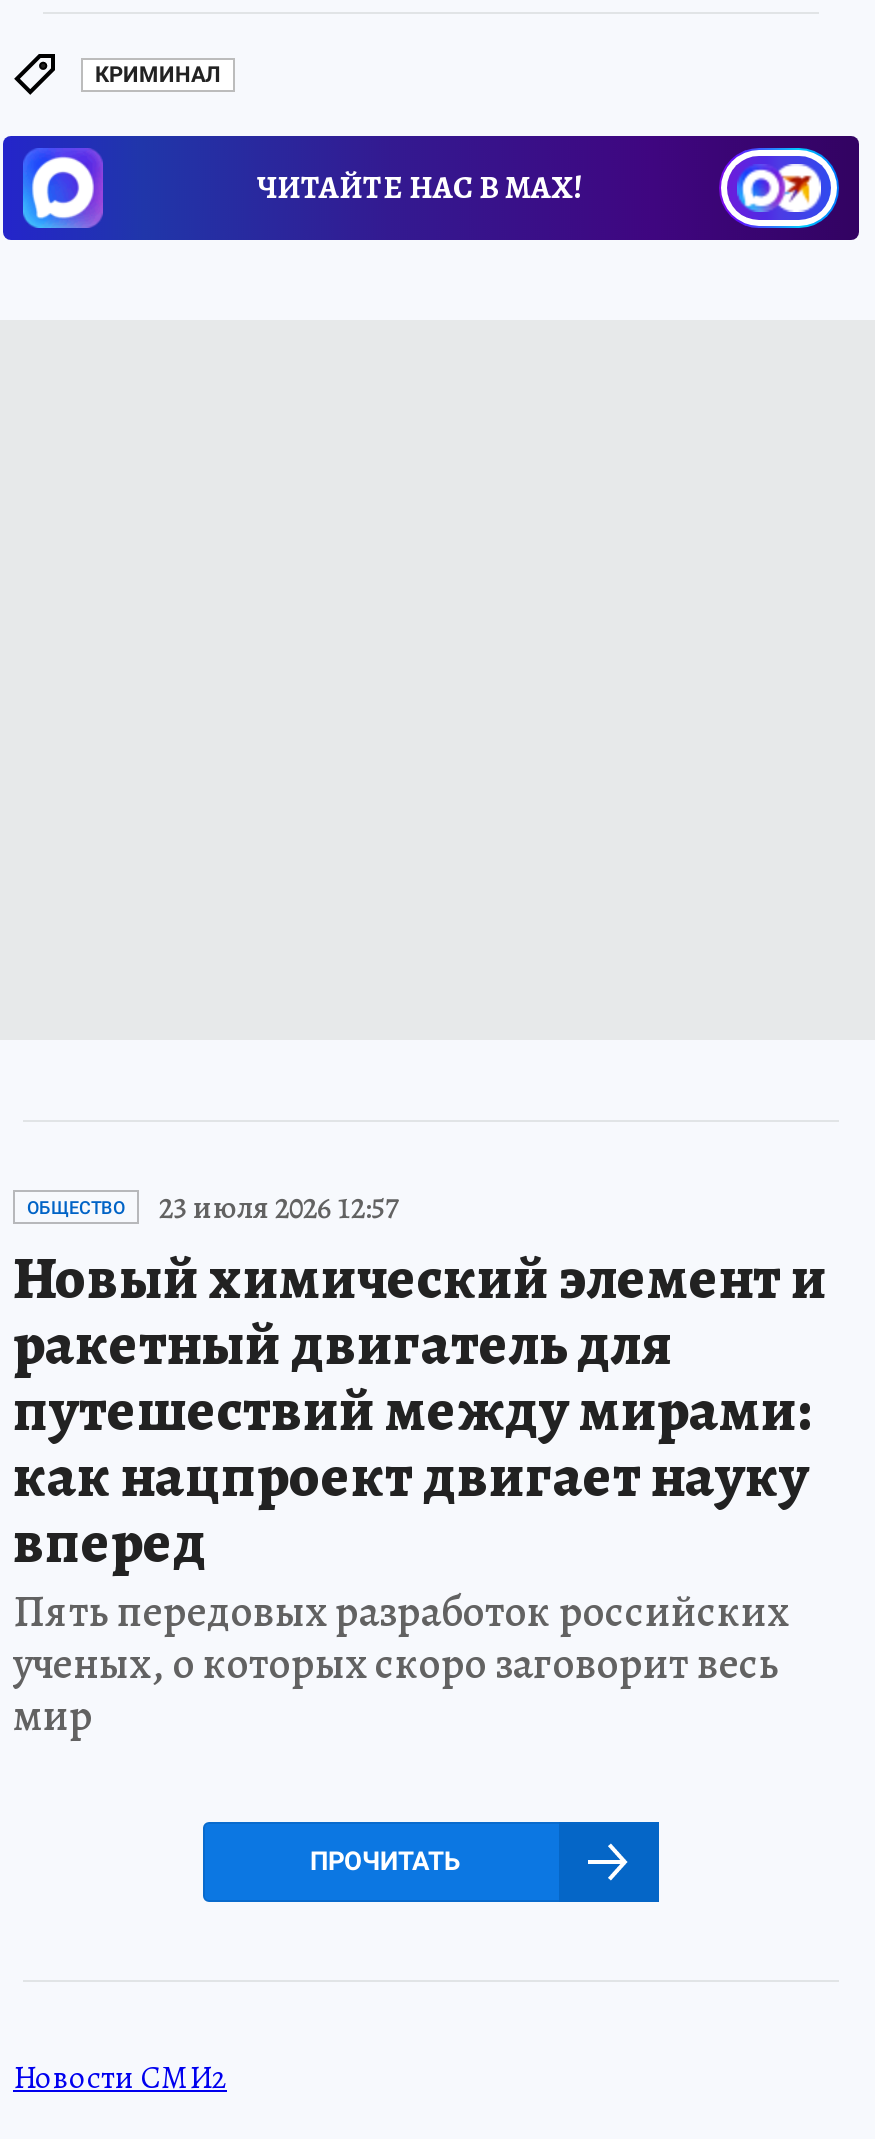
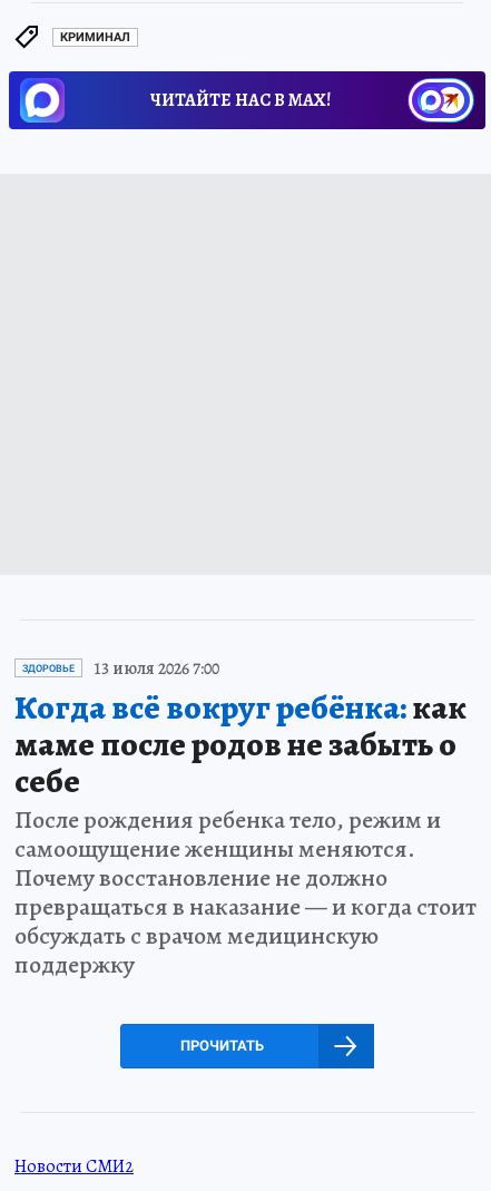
[13,1185,827,1745] ОБЩЕСТВО | 23 июля 2026 12:57 | Новый химический элемент и | ракетный двигатель для | путешествий между мирами: | как нацпроект двигает науку | вперед | Пять передовых разработок российских | ученых, о которых скоро заговорит весь | мир -> [14,656,477,981] ЗДОРОВЬЕ | 13 июля 2026 7:00 | Когда всё вокруг ребёнка:как | маме после родов не забыть о | себе | После рождения ребенка тело, режим и | самоощущение женщины меняются. | Почему восстановление не должно | превращаться в наказание — и когда стоит | обсуждать с врачом медицинскую | поддержку

